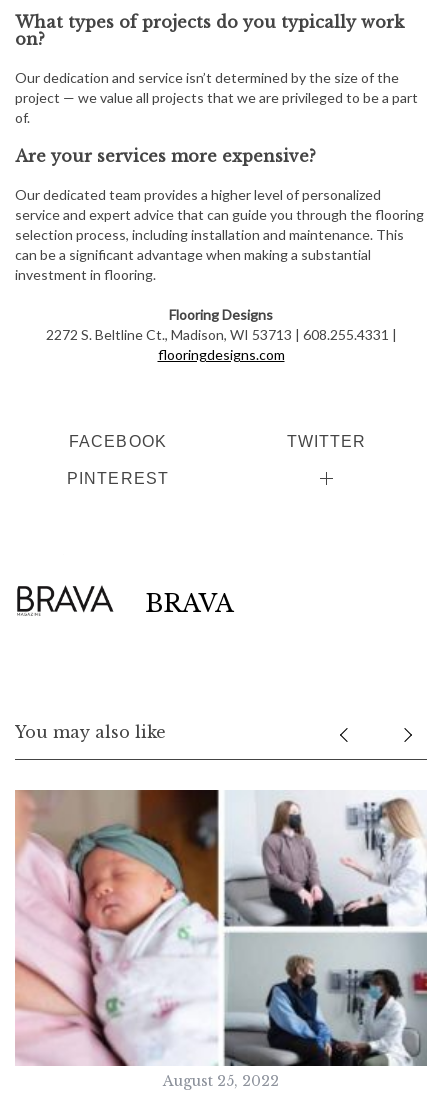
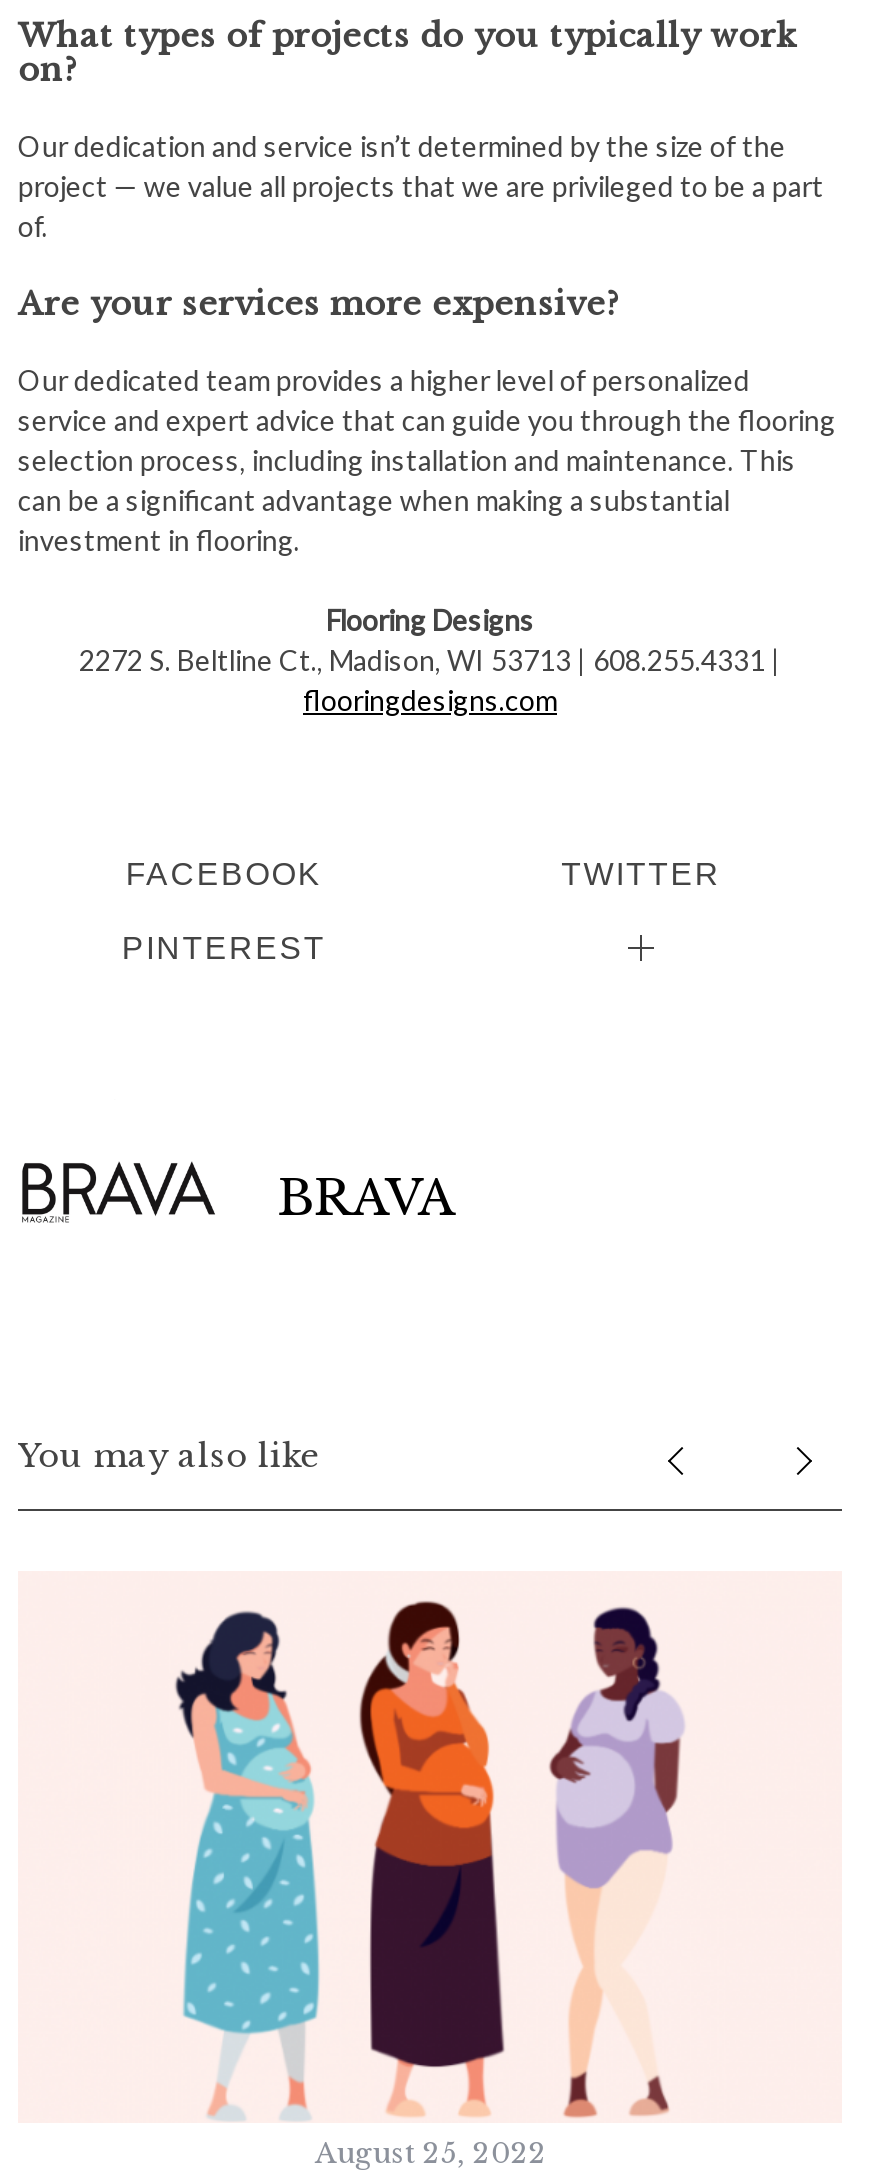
[14,789,428,1067] [image] -> [20,1573,842,2123] [image]

